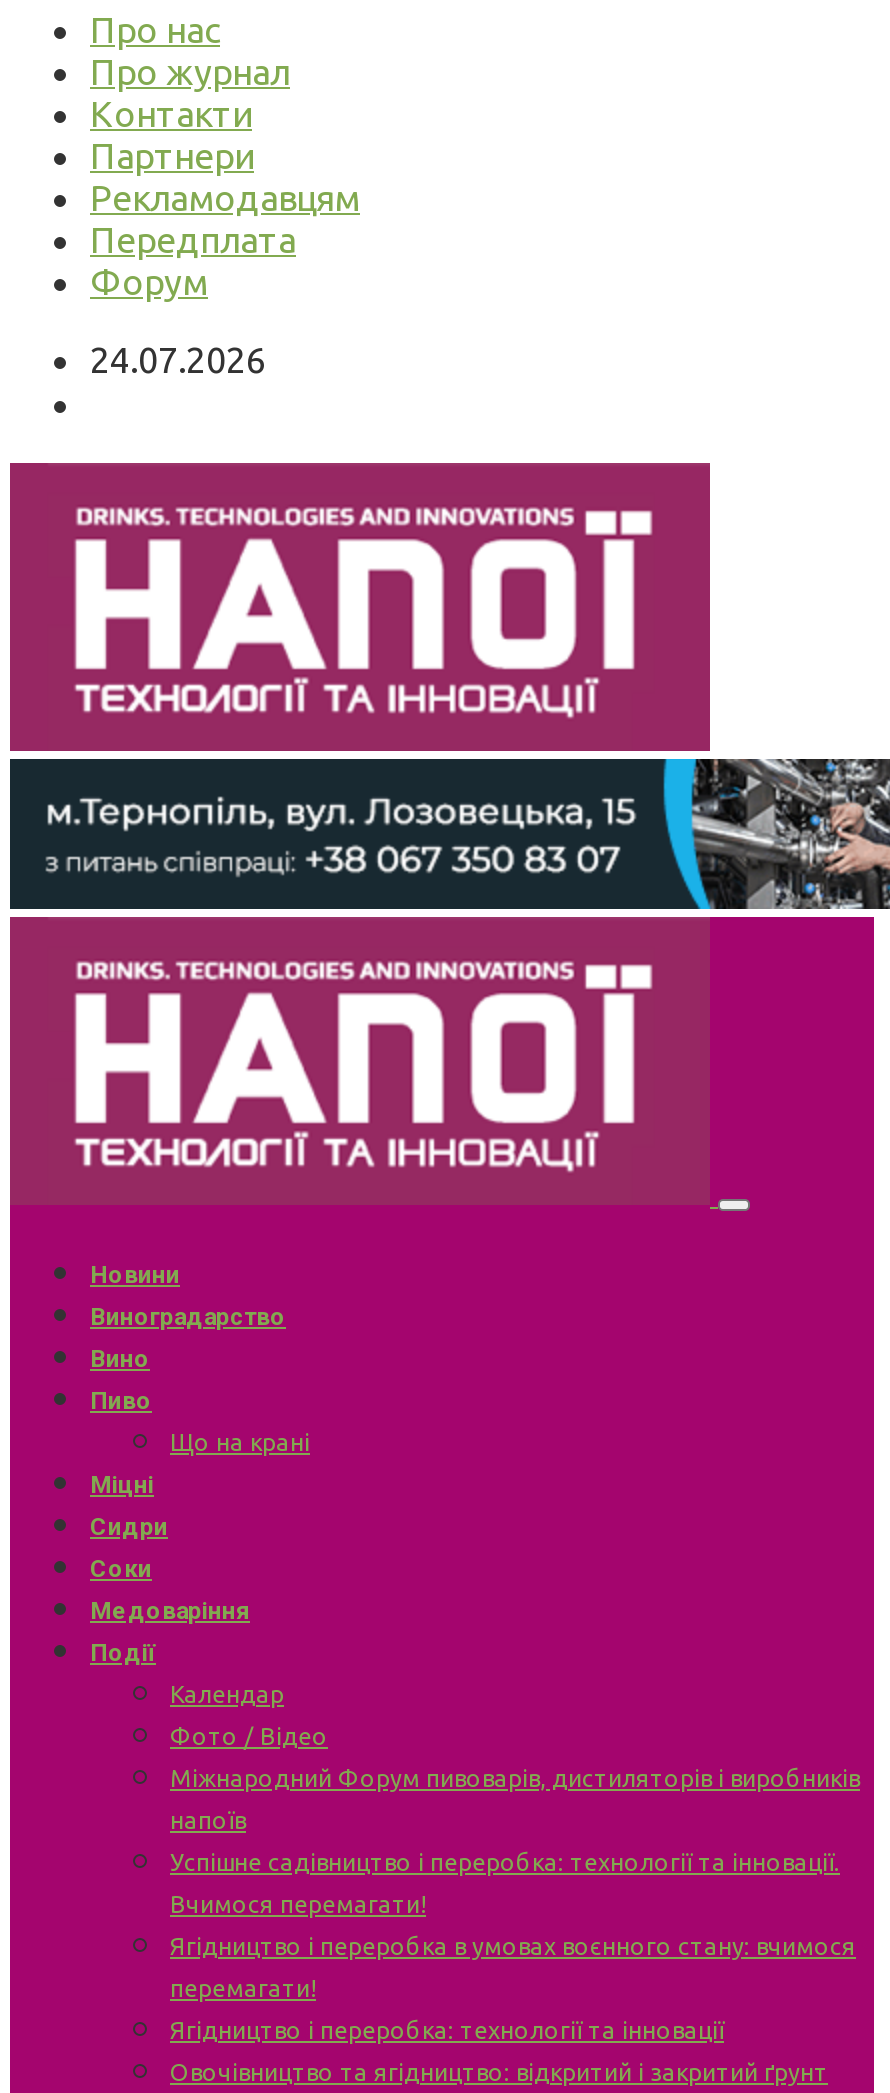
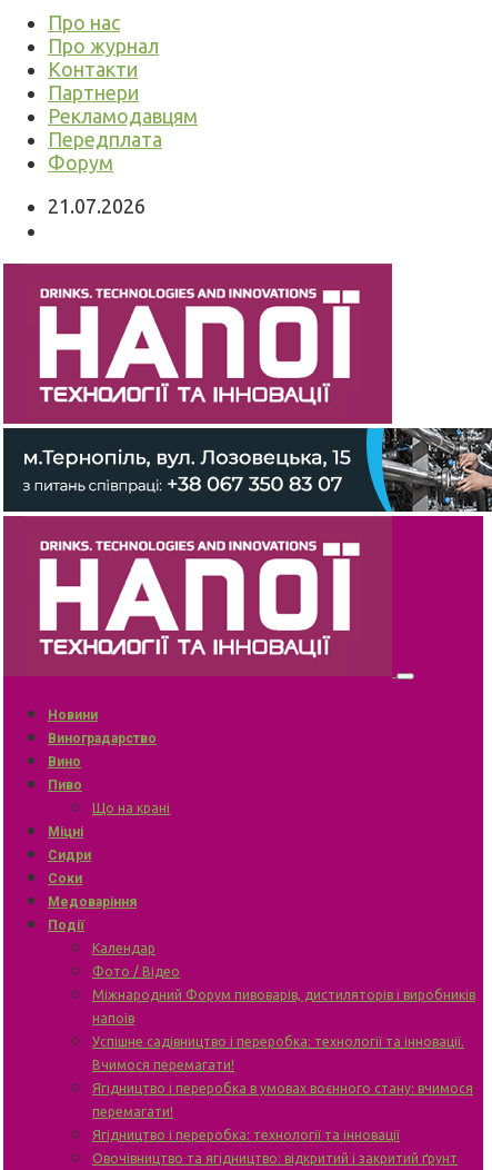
[90,339,266,379] 24.07.2026 -> [48,195,145,217] 21.07.2026

